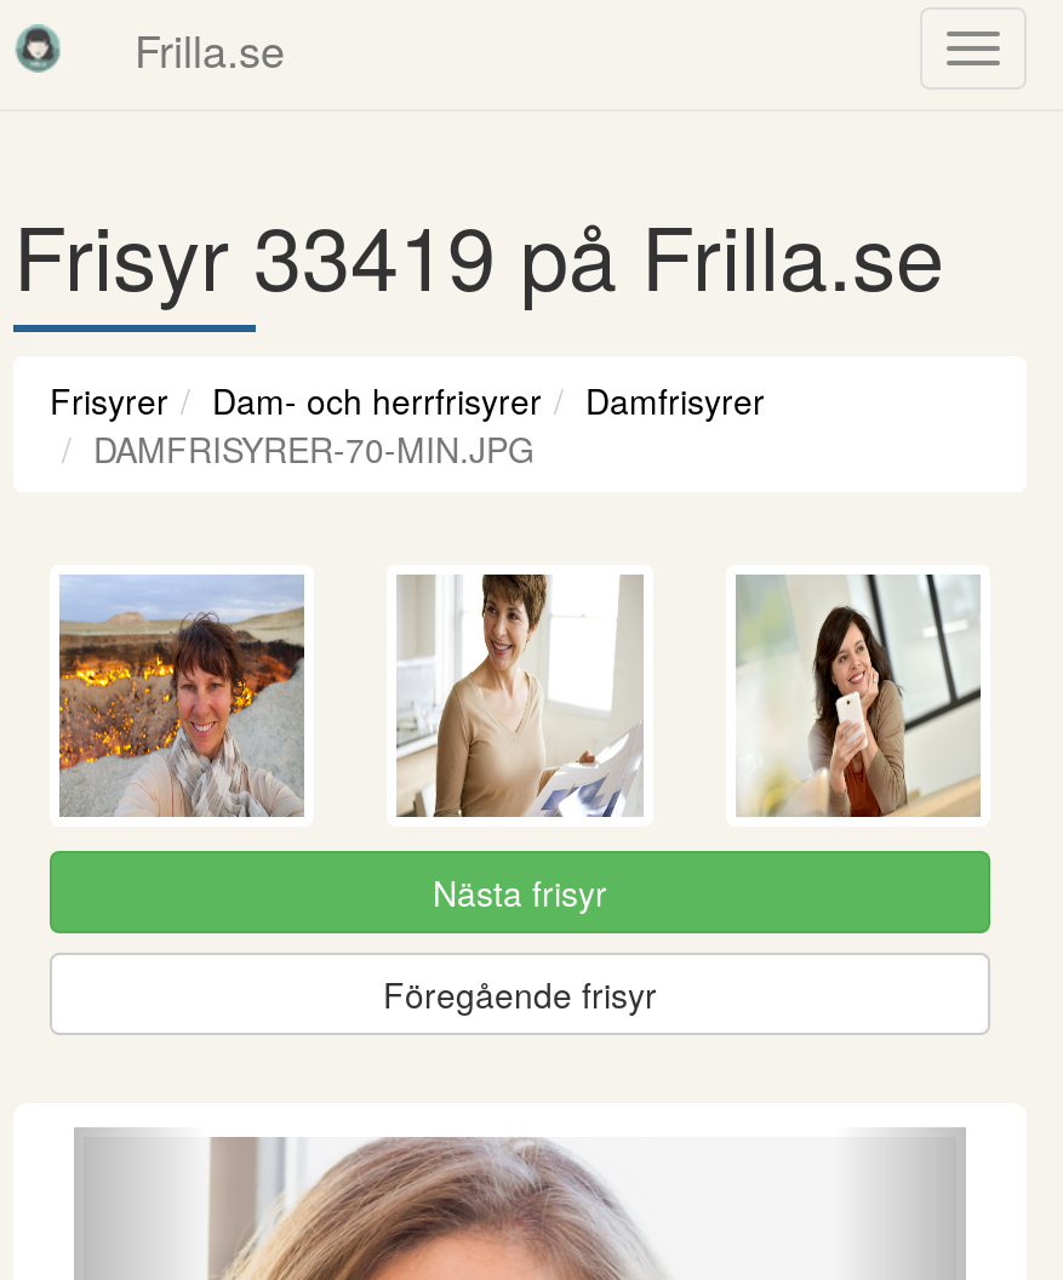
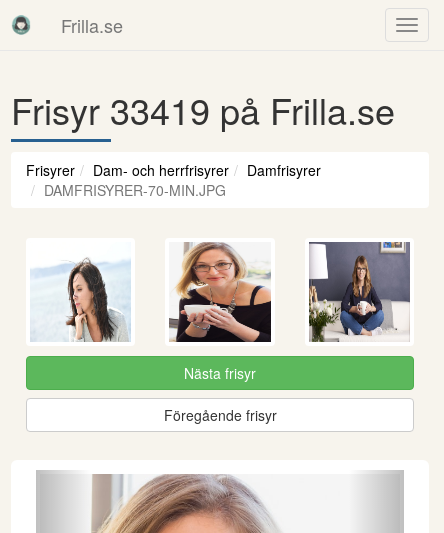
[57,575,307,817] [image] -> [30,243,131,341] [image]
[396,572,644,819] [image] -> [169,242,272,343] [image]
[736,572,981,819] [image] -> [308,241,410,342] [image]

